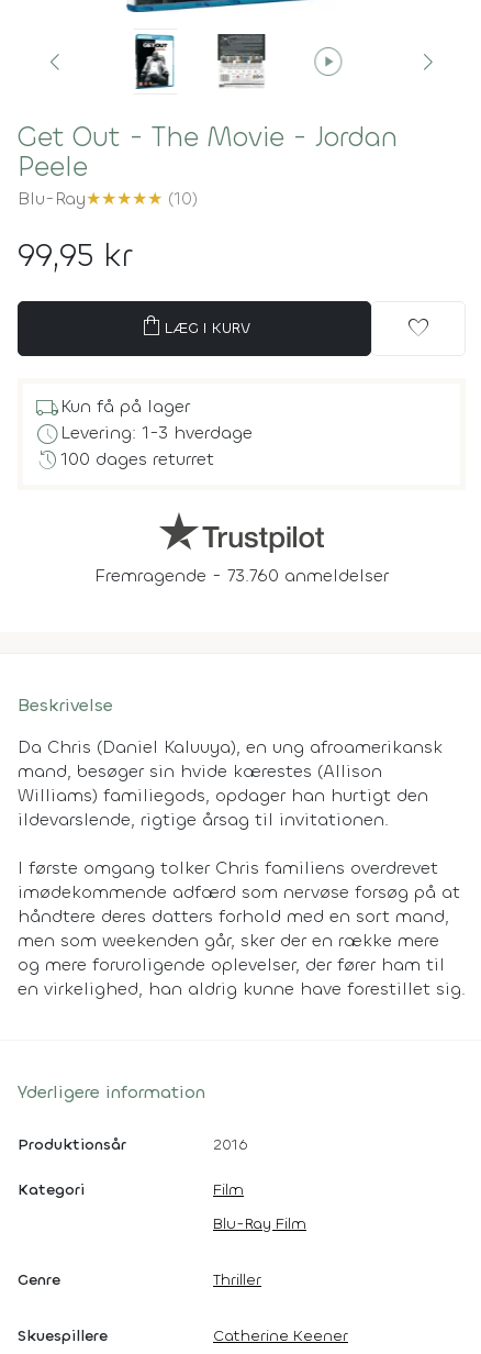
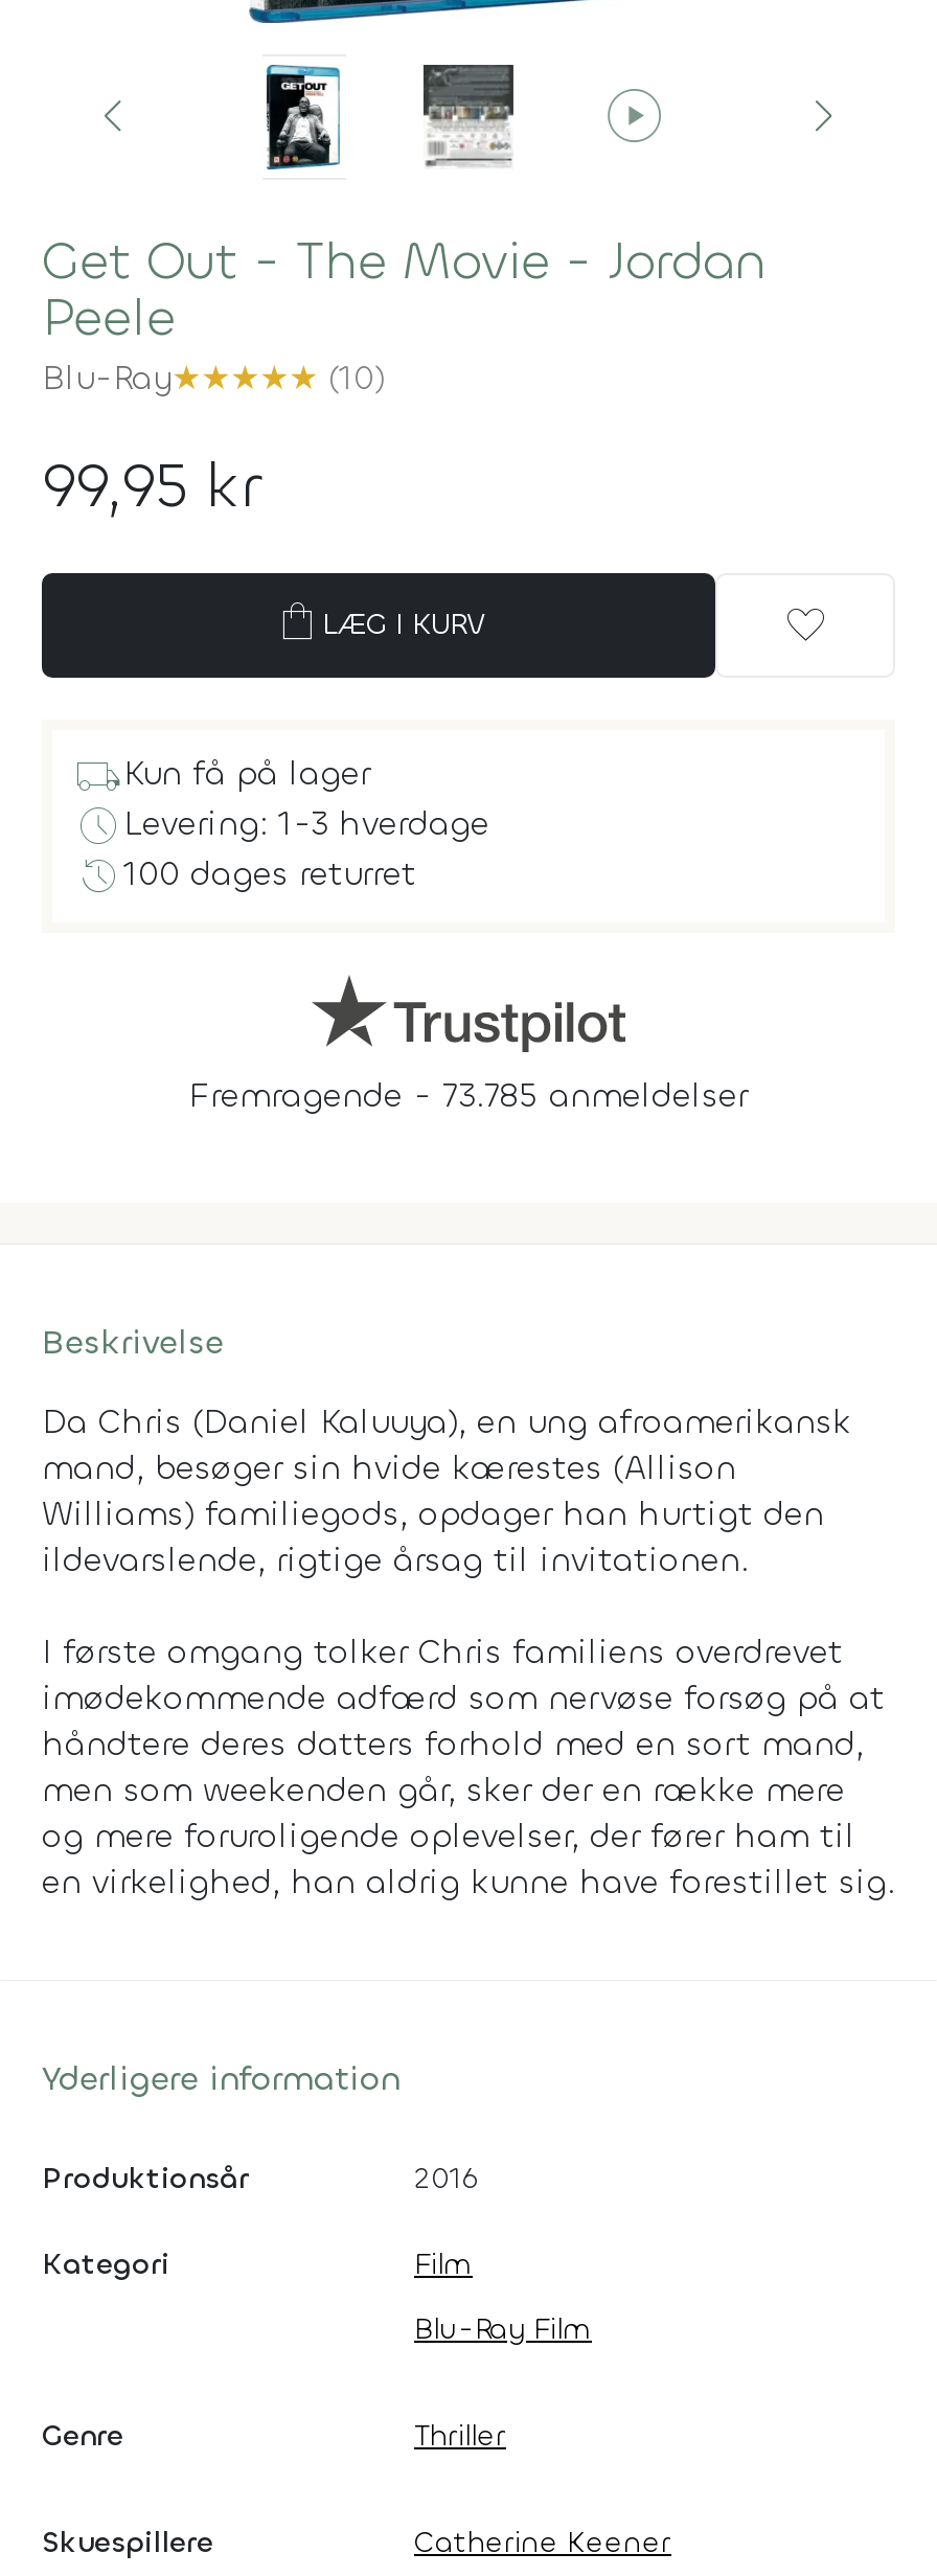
[94,564,389,587] Fremragende - 73.760 anmeldelser -> [189,1073,748,1117] Fremragende - 73.785 anmeldelser

